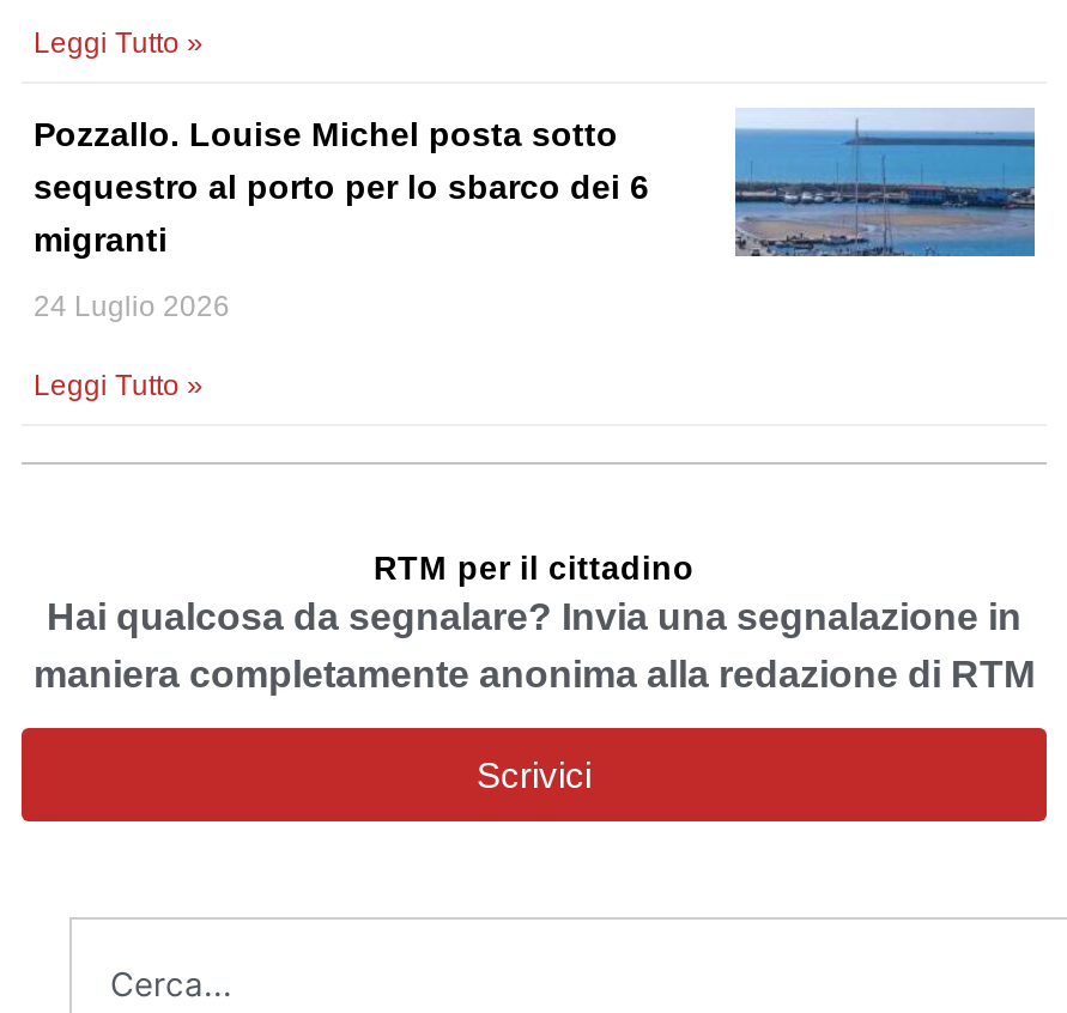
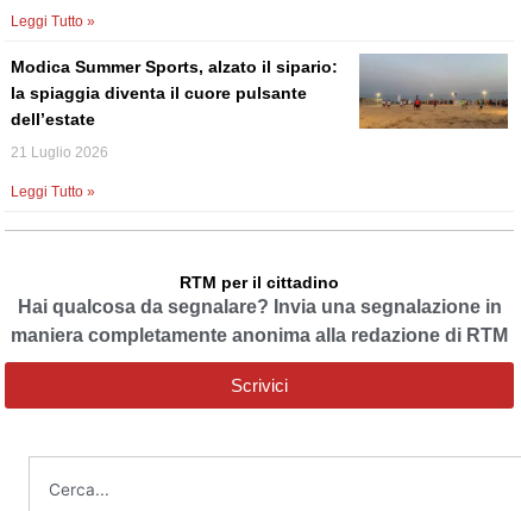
[34,109,1037,260] [image] | Pozzallo. Louise Michel posta sotto | sequestro al porto per lo sbarco dei 6 | migranti -> [11,54,509,130] [image] | Modica Summer Sports, alzato il sipario: | la spiaggia diventa il cuore pulsante | dell’estate
[34,288,230,322] 24 Luglio 2026 -> [11,144,108,161] 21 Luglio 2026

